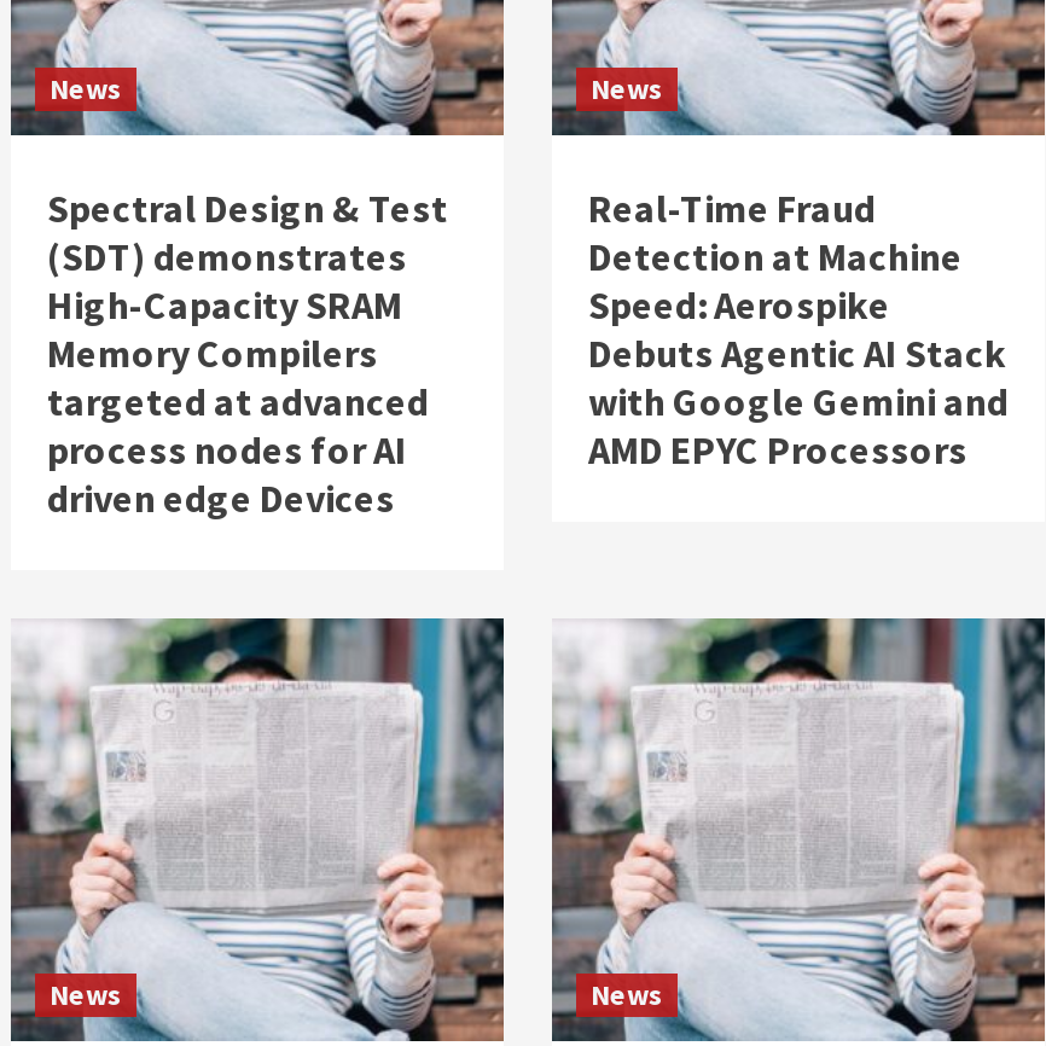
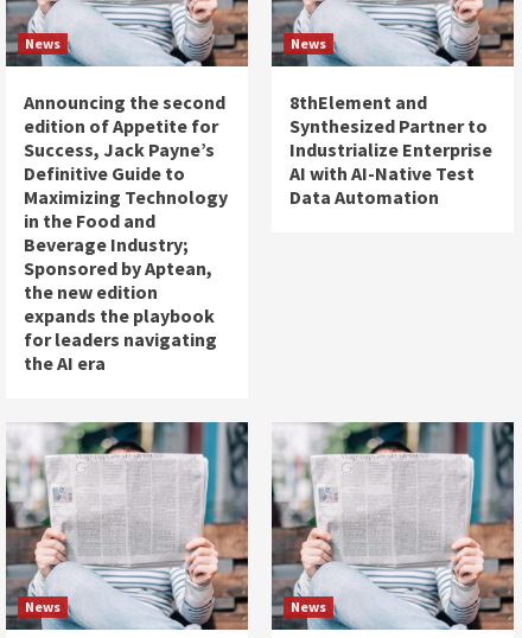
[47,183,448,521] Spectral Design & Test | (SDT) demonstrates | High-Capacity SRAM | Memory Compilers | targeted at advanced | process nodes for AI | driven edge Devices -> [24,90,228,374] Announcing the second | edition of Appetite for | Success, Jack Payne’s | Definitive Guide to | Maximizing Technology | in the Food and | Beverage Industry; | Sponsored by Aptean, | the new edition | expands the playbook | for leaders navigating | the AI era
[588,183,1009,473] Real-Time Fraud | Detection at Machine | Speed: Aerospike | Debuts Agentic AI Stack | with Google Gemini and | AMD EPYC Processors -> [289,90,492,208] 8thElement and | Synthesized Partner to | Industrialize Enterprise | AI with AI-Native Test | Data Automation

